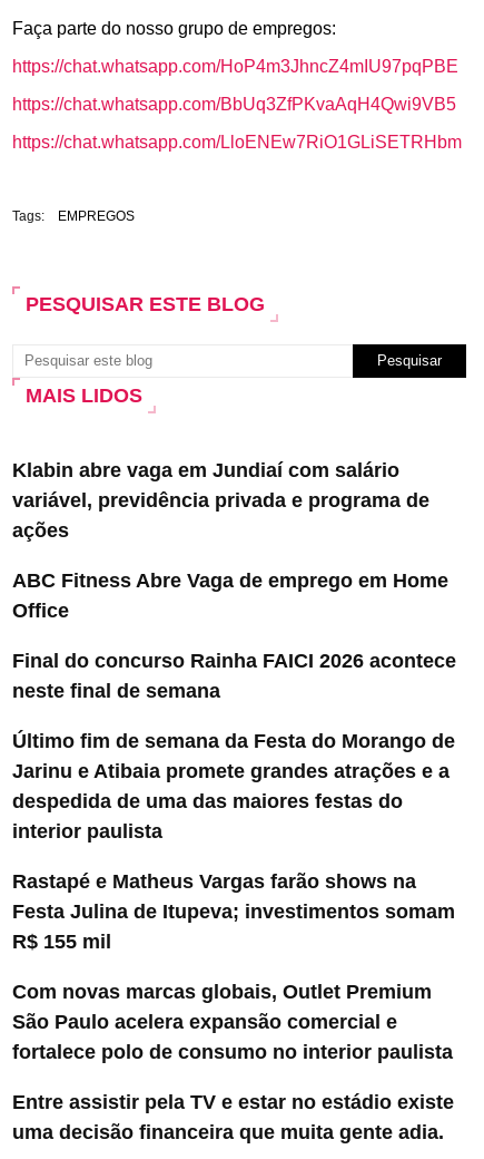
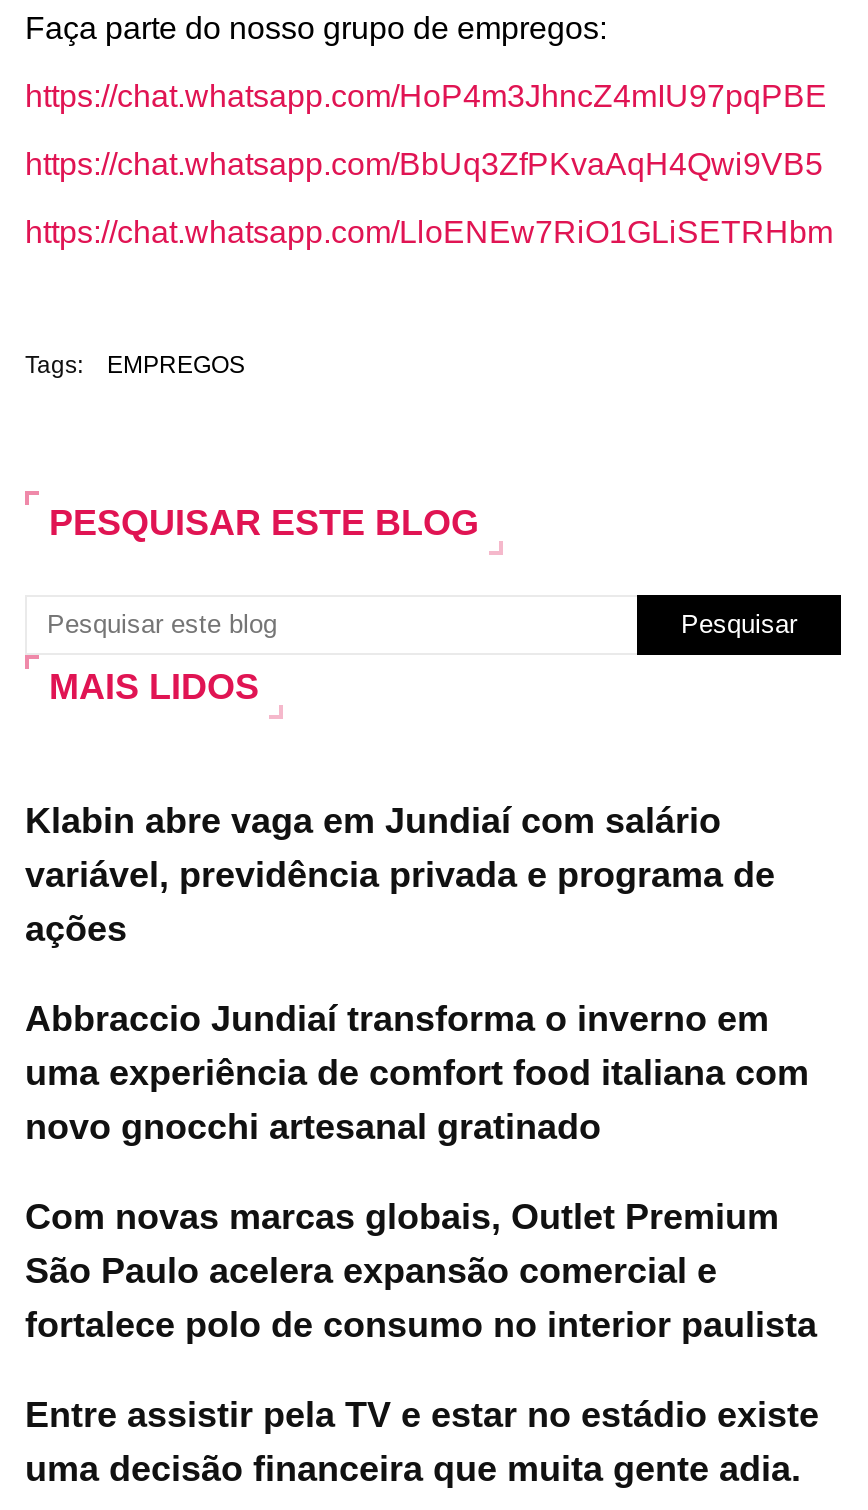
[12,570,456,953] ABC Fitness Abre Vaga de emprego em Home | Office | Final do concurso Rainha FAICI 2026 acontece | neste final de semana | Último fim de semana da Festa do Morango de | Jarinu e Atibaia promete grandes atrações e a | despedida de uma das maiores festas do | interior paulista | Rastapé e Matheus Vargas farão shows na | Festa Julina de Itupeva; investimentos somam | R$ 155 mil -> [25,1000,809,1148] Abbraccio Jundiaí transforma o inverno em | uma experiência de comfort food italiana com | novo gnocchi artesanal gratinado

